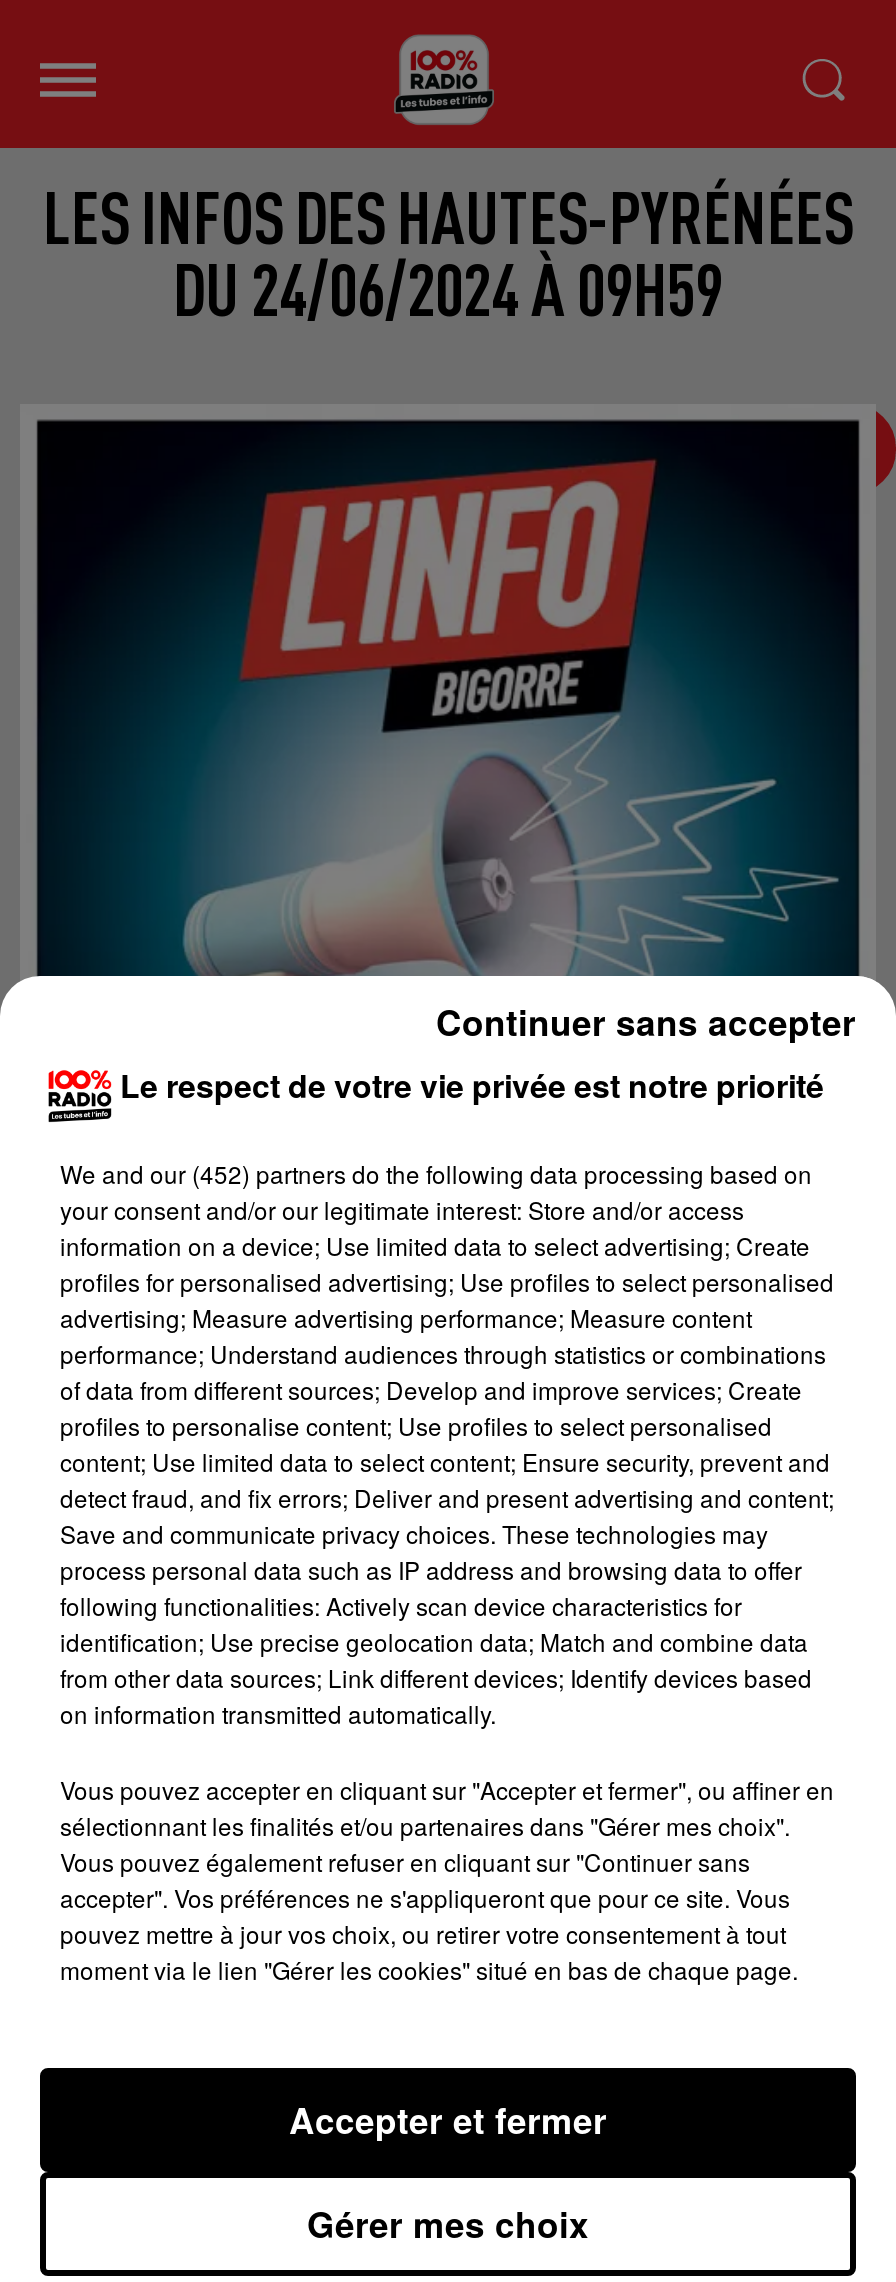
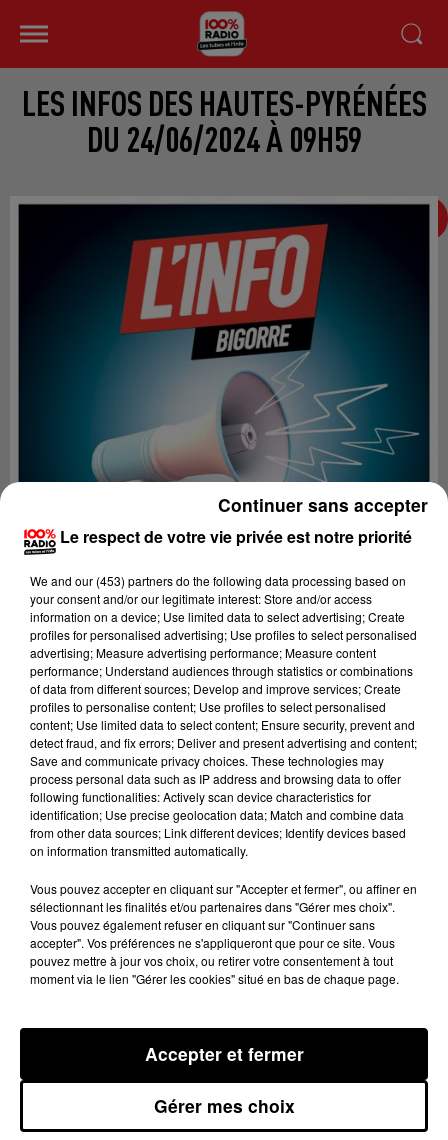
[60,1156,812,1190] We and our (452) partners do the following data processing based on -> [30,572,406,589] We and our (453) partners do the following data processing based on

